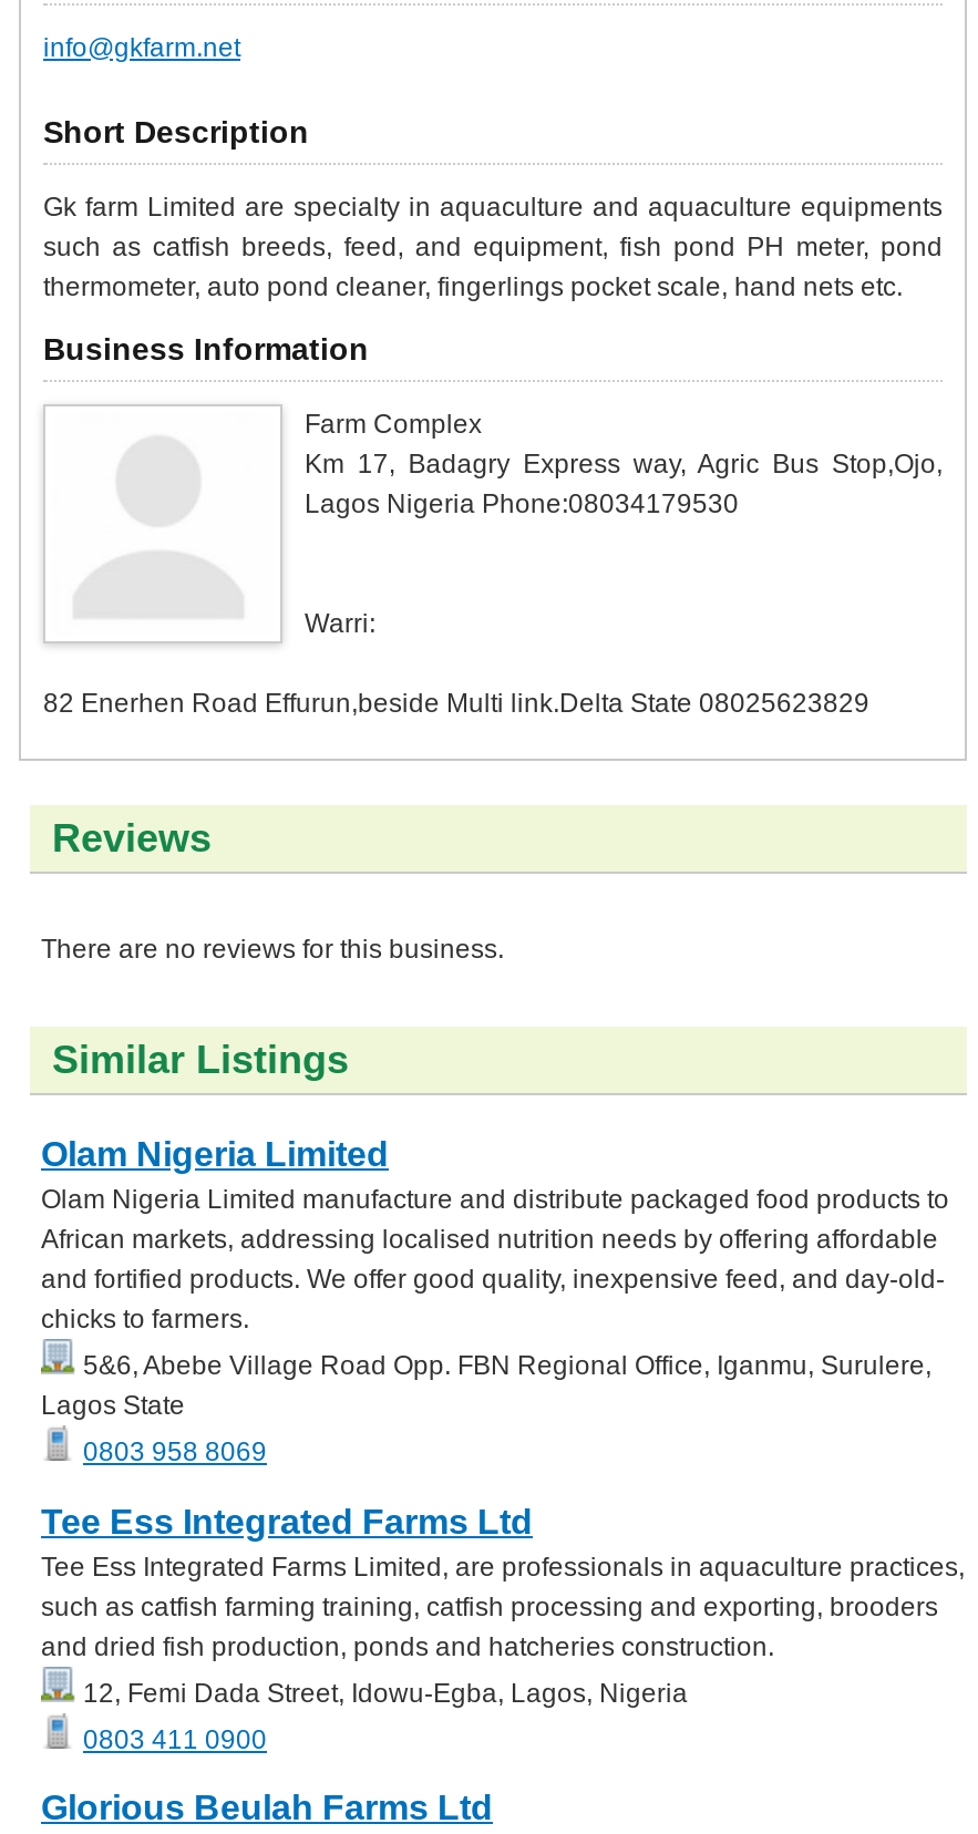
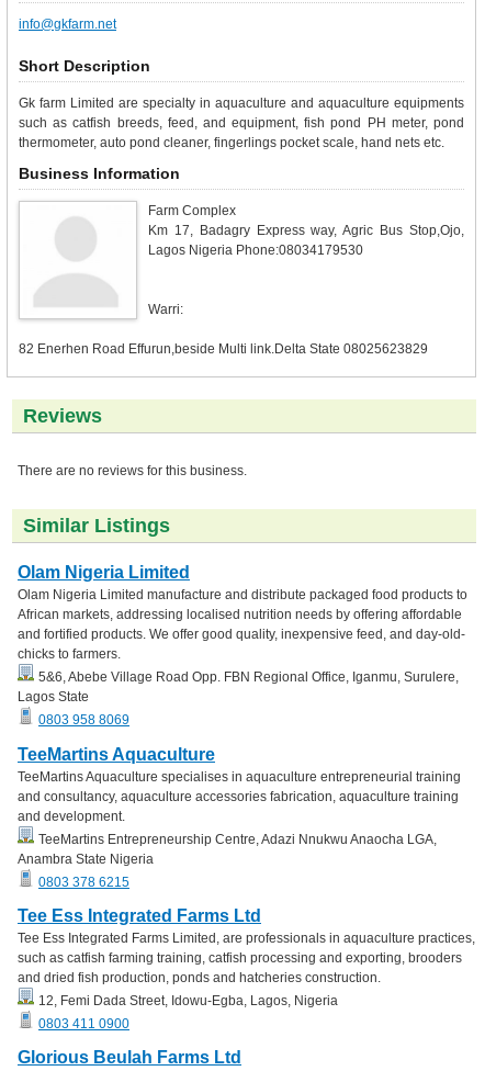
none -> [18,745,461,890] TeeMartins Aquaculture | TeeMartins Aquaculture specialises in aquaculture entrepreneurial training | and consultancy, aquaculture accessories fabrication, aquaculture training | and development. | TeeMartins Entrepreneurship Centre, Adazi Nnukwu Anaocha LGA, | Anambra State Nigeria | 0803 378 6215

